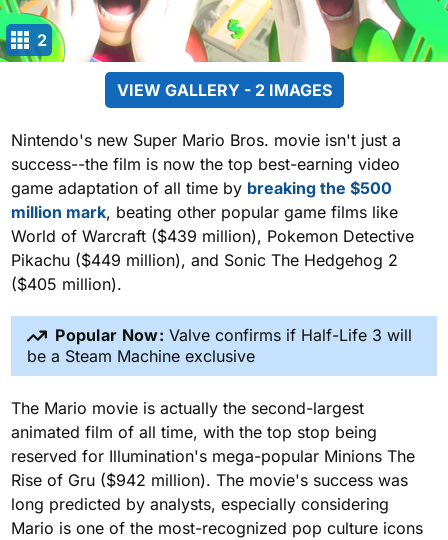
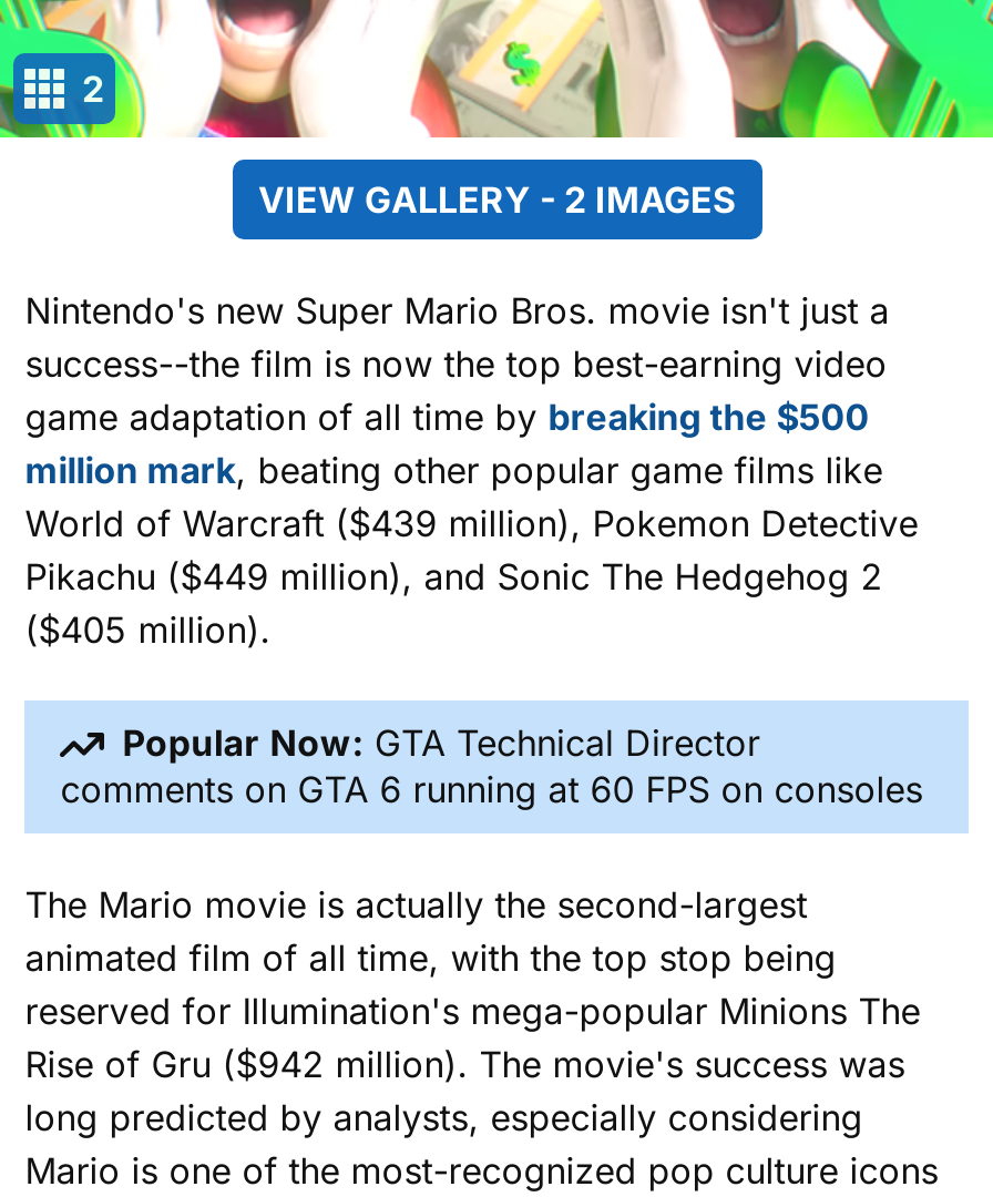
[27,325,412,366] Popular Now: Valve confirms if Half-Life 3 will | be a Steam Machine exclusive -> [60,720,923,812] Popular Now: GTA Technical Director | comments on GTA 6 running at 60 FPS on consoles

